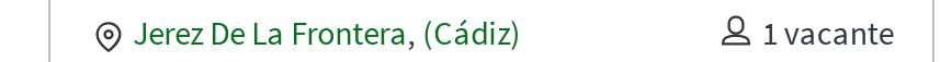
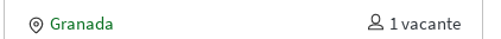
[133,11,521,52] Jerez De La Frontera, (Cádiz) -> [49,11,113,34] Granada

